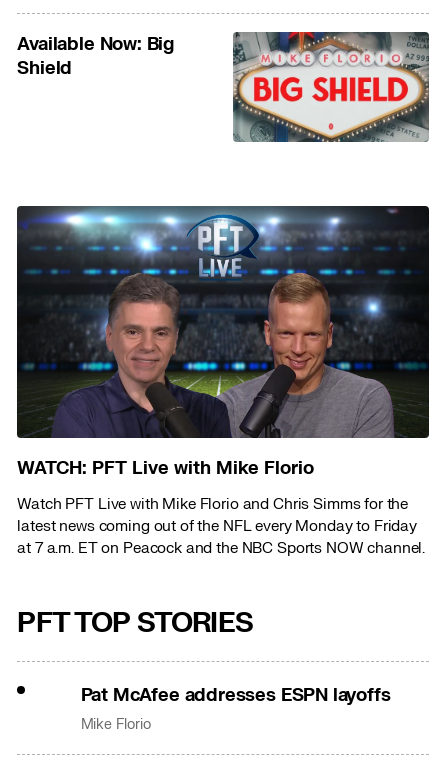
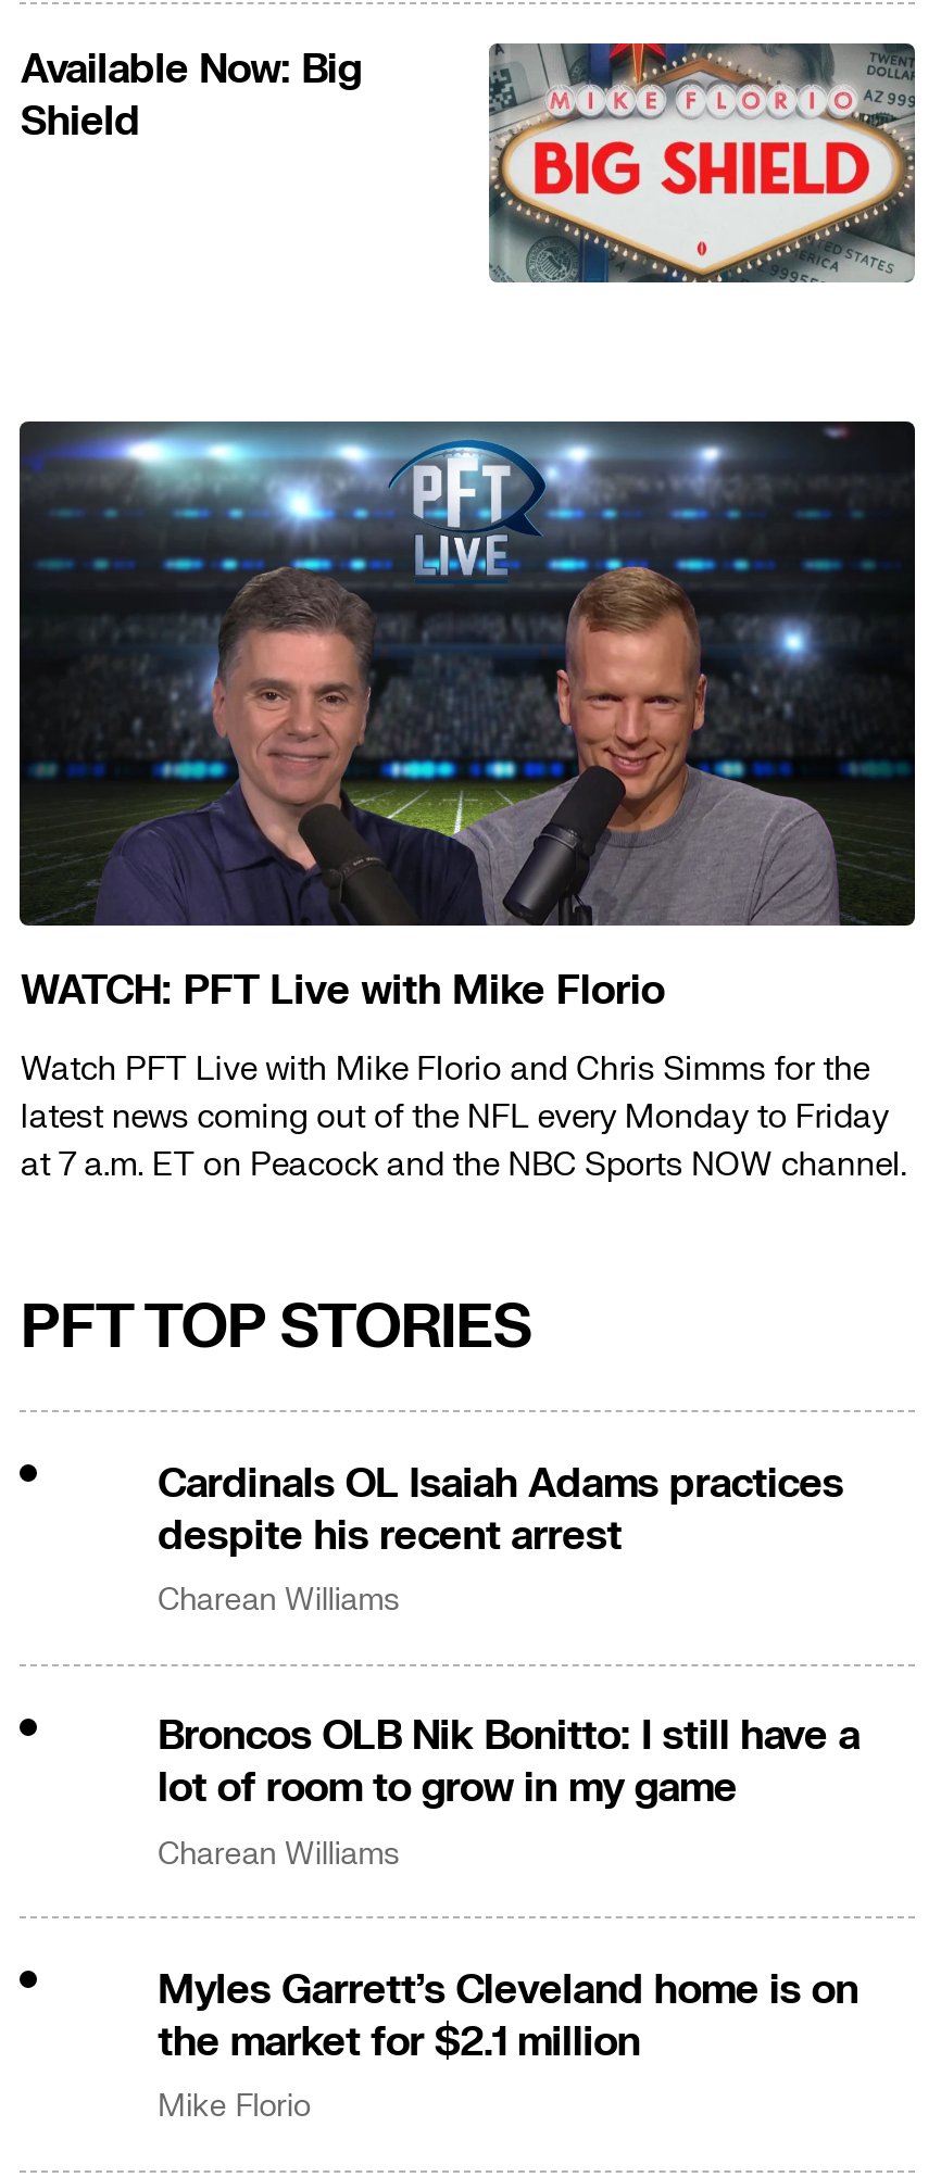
[80,683,390,707] Pat McAfee addresses ESPN layoffs -> [158,1458,859,2068] Cardinals OL Isaiah Adams practices | despite his recent arrest | Charean Williams | Broncos OLB Nik Bonitto: I still have a | lot of room to grow in my game | Charean Williams | Myles Garrett’s Cleveland home is on | the market for $2.1 million

